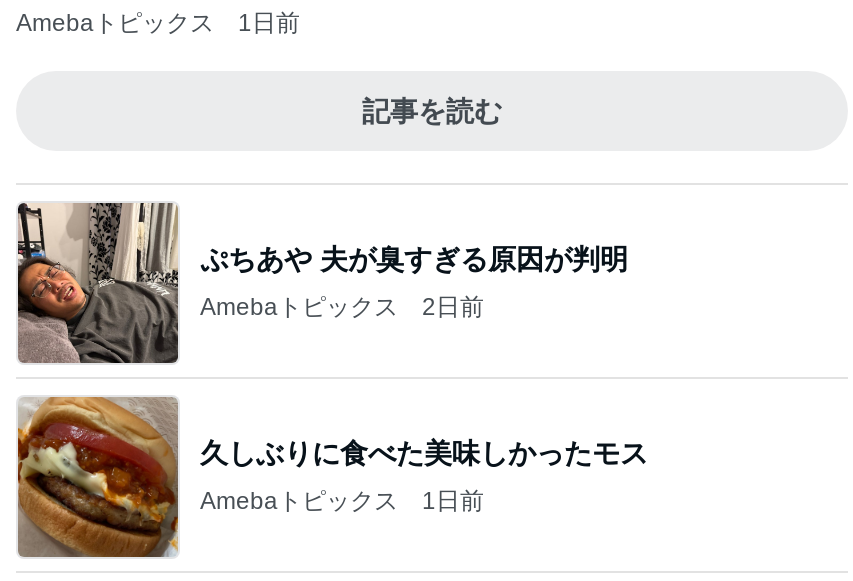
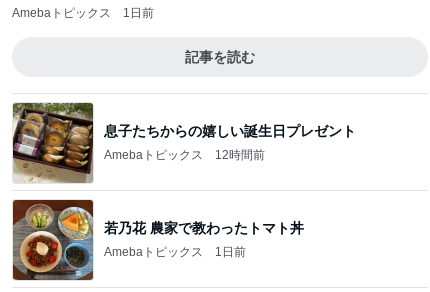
[16,203,628,365] [image] | ぷちあや 夫が臭すぎる原因が判明 -> [13,102,356,184] [image] | 息子たちからの嬉しい誕生日プレゼント
[200,292,484,320] Amebaトピックス 2日前 -> [104,147,265,161] Amebaトピックス 12時間前
[16,395,648,557] [image] | 久しぶりに食べた美味しかったモス -> [12,199,304,281] [image] | 若乃花 農家で教わったトマト丼

